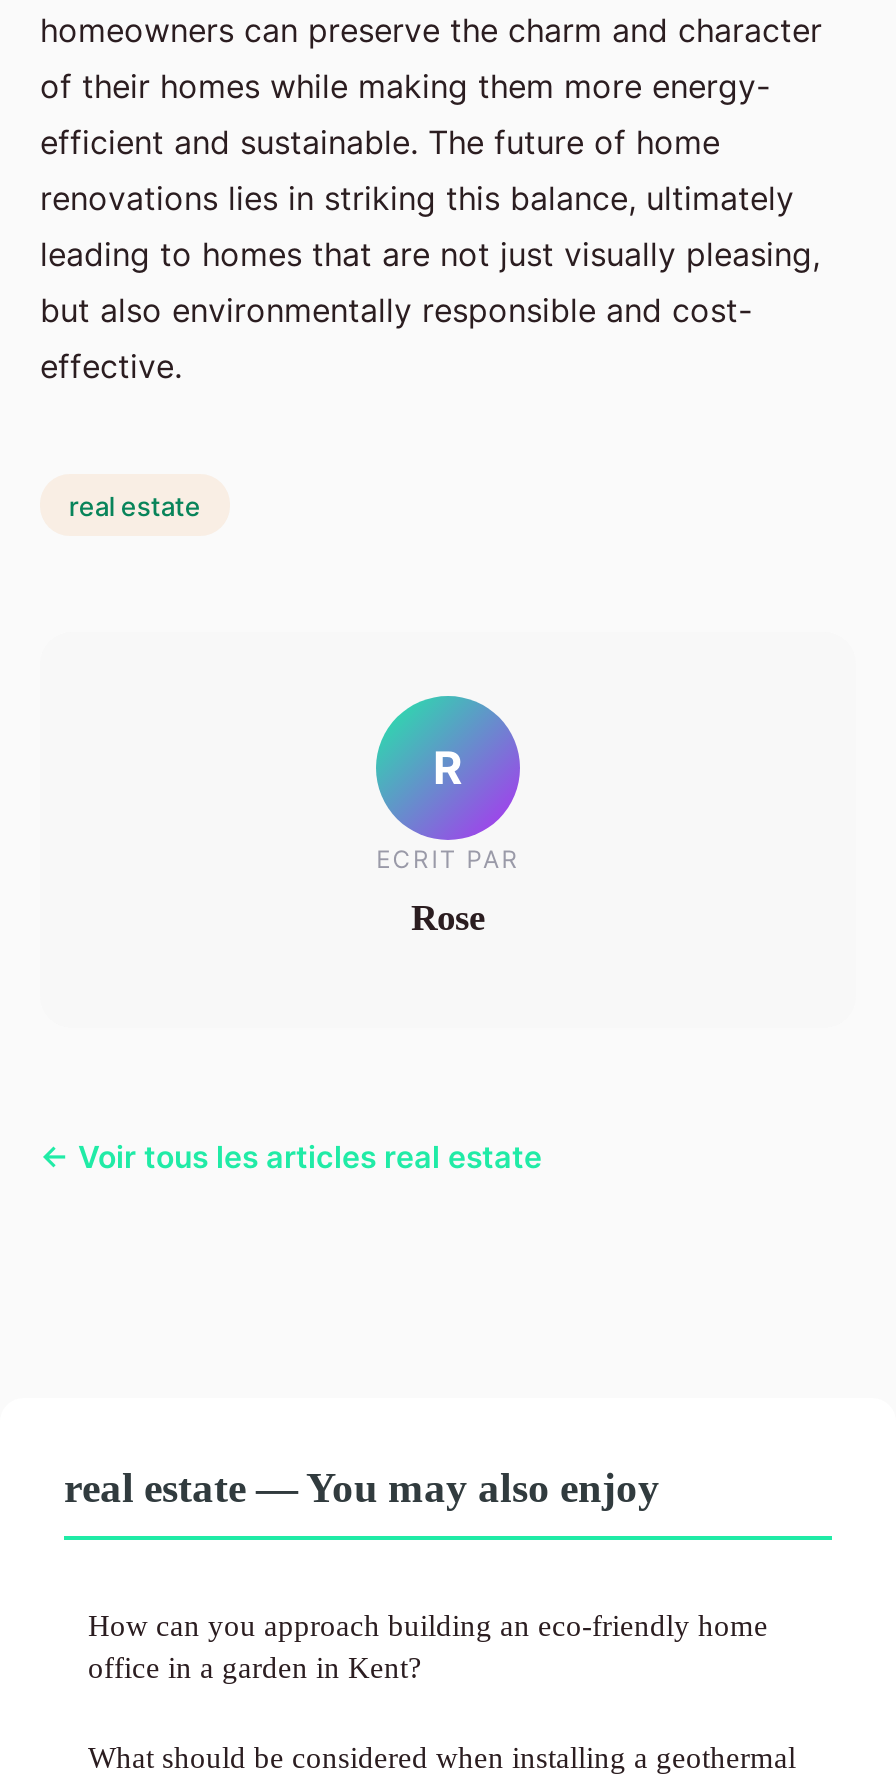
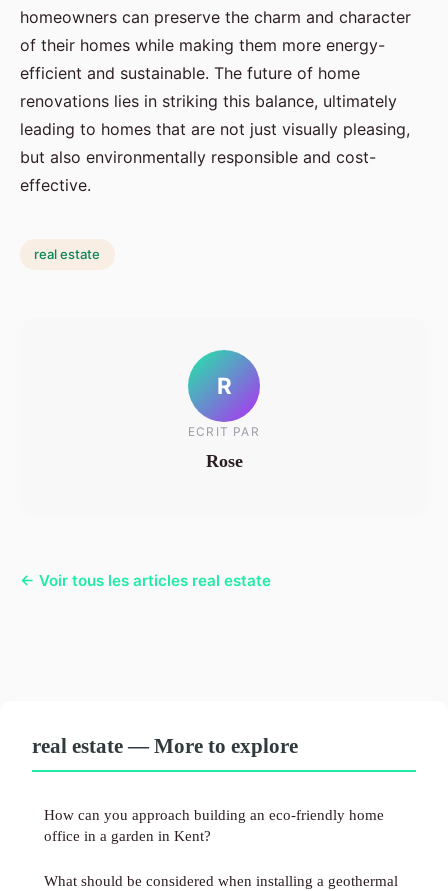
[64,1463,660,1509] real estate — You may also enjoy -> [32,734,298,757] real estate — More to explore

